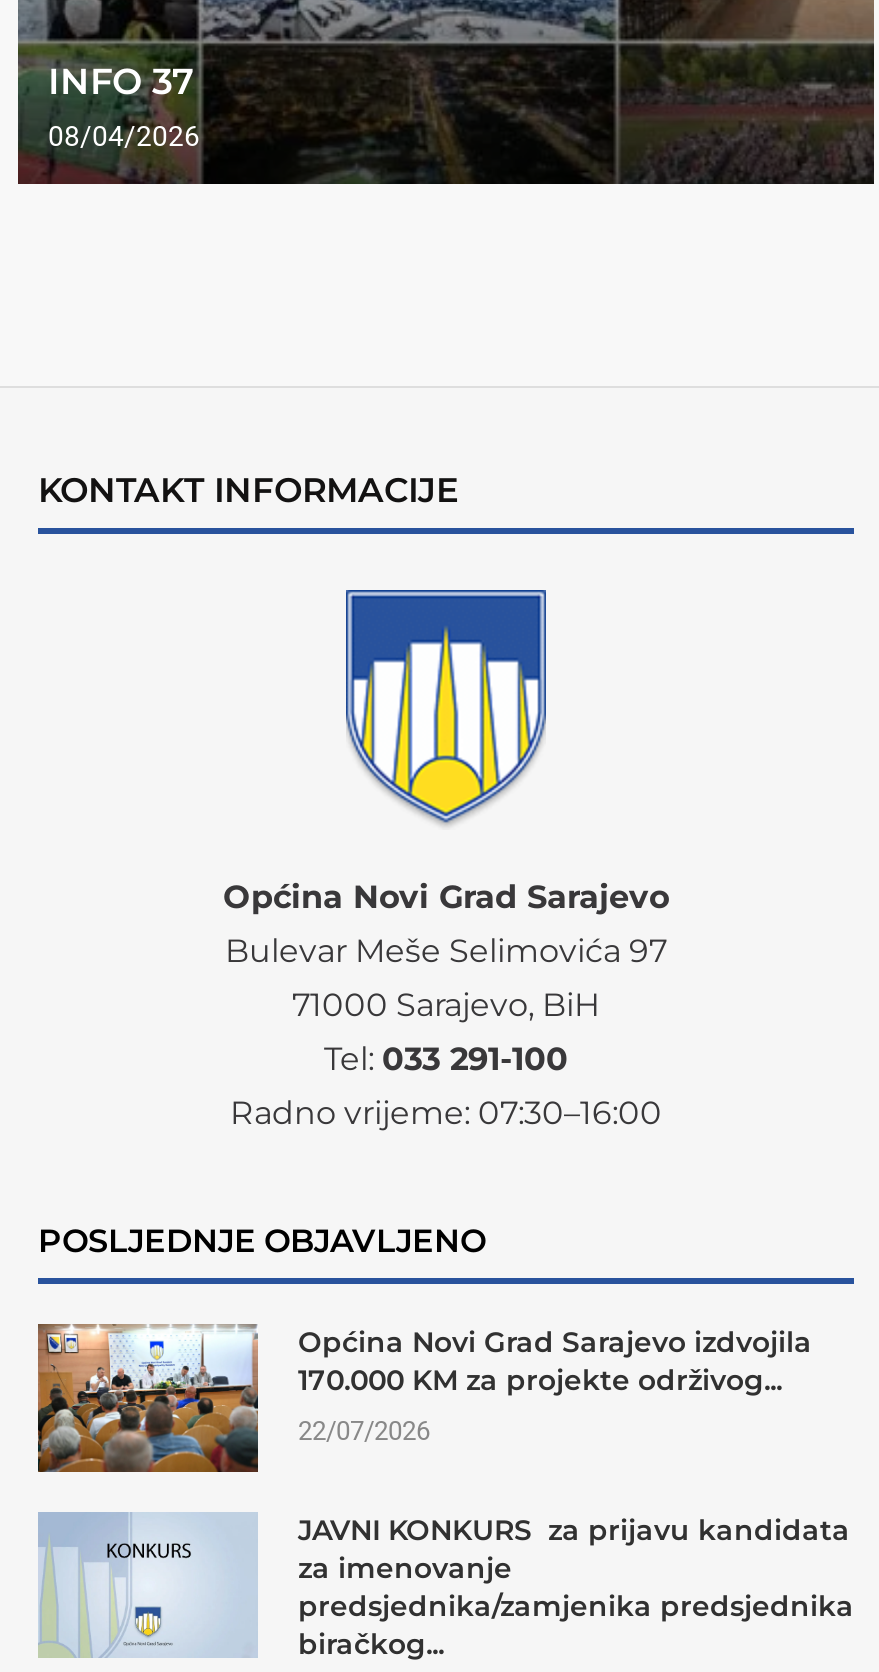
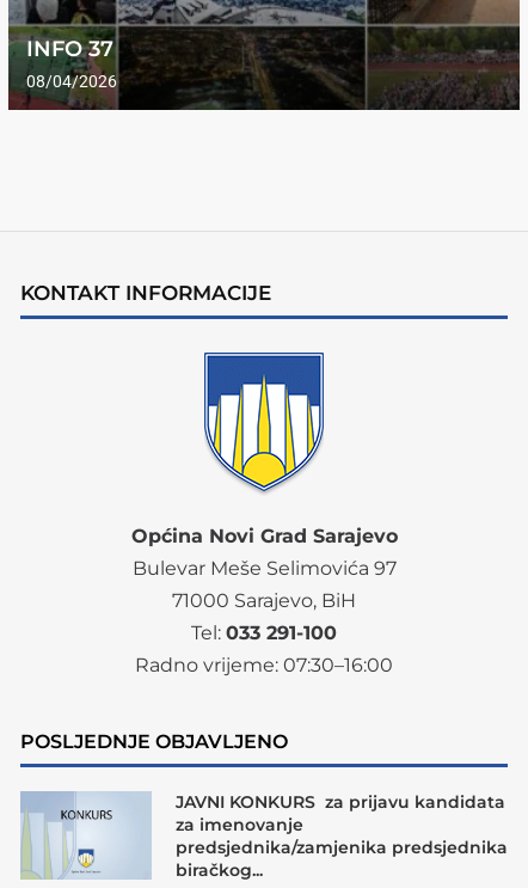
[36,1322,812,1474] [image] | Općina Novi Grad Sarajevo izdvojila | 170.000 KM za projekte održivog... | 22/07/2026 -> none

